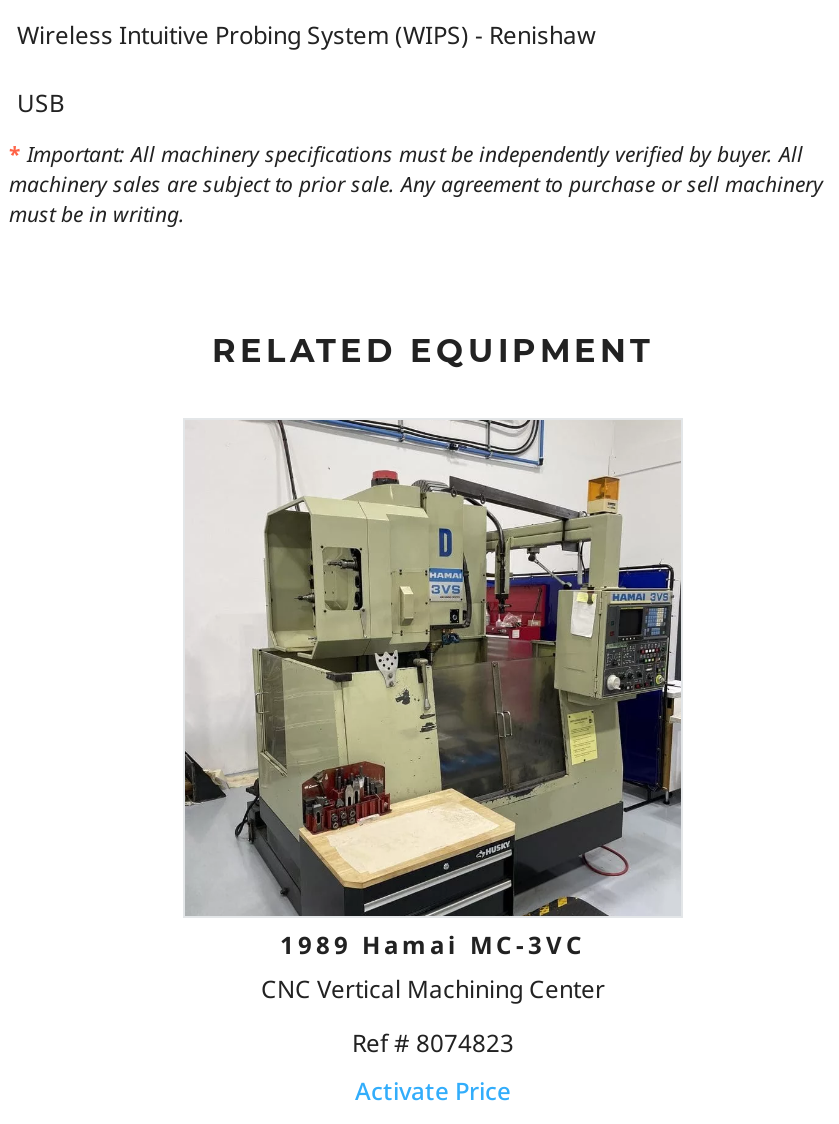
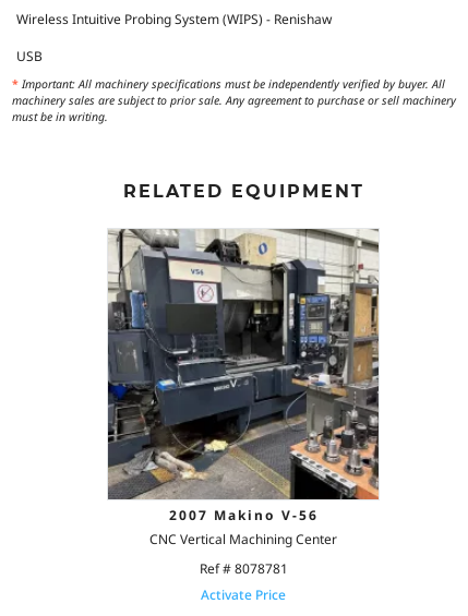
[185,418,683,962] [image] | 1989 Hamai MC-3VC -> [107,228,380,524] [image] | 2007 Makino V-56
[352,1026,514,1060] Ref # 8074823 -> [199,559,287,578] Ref # 8078781

